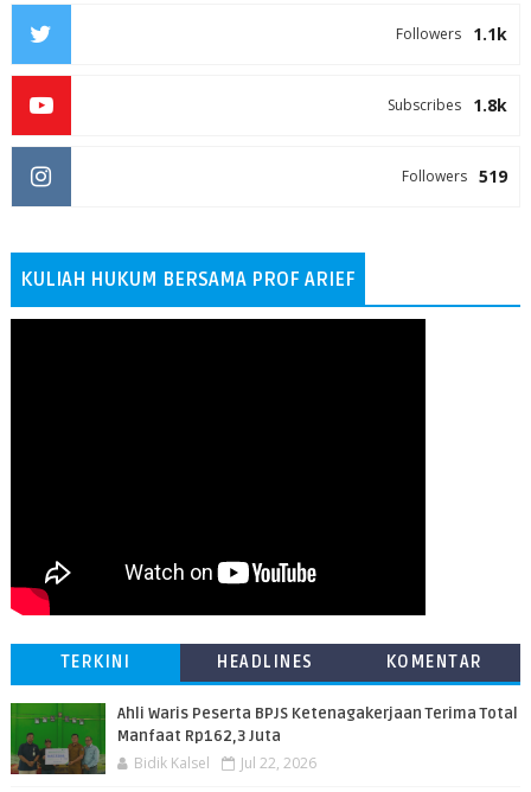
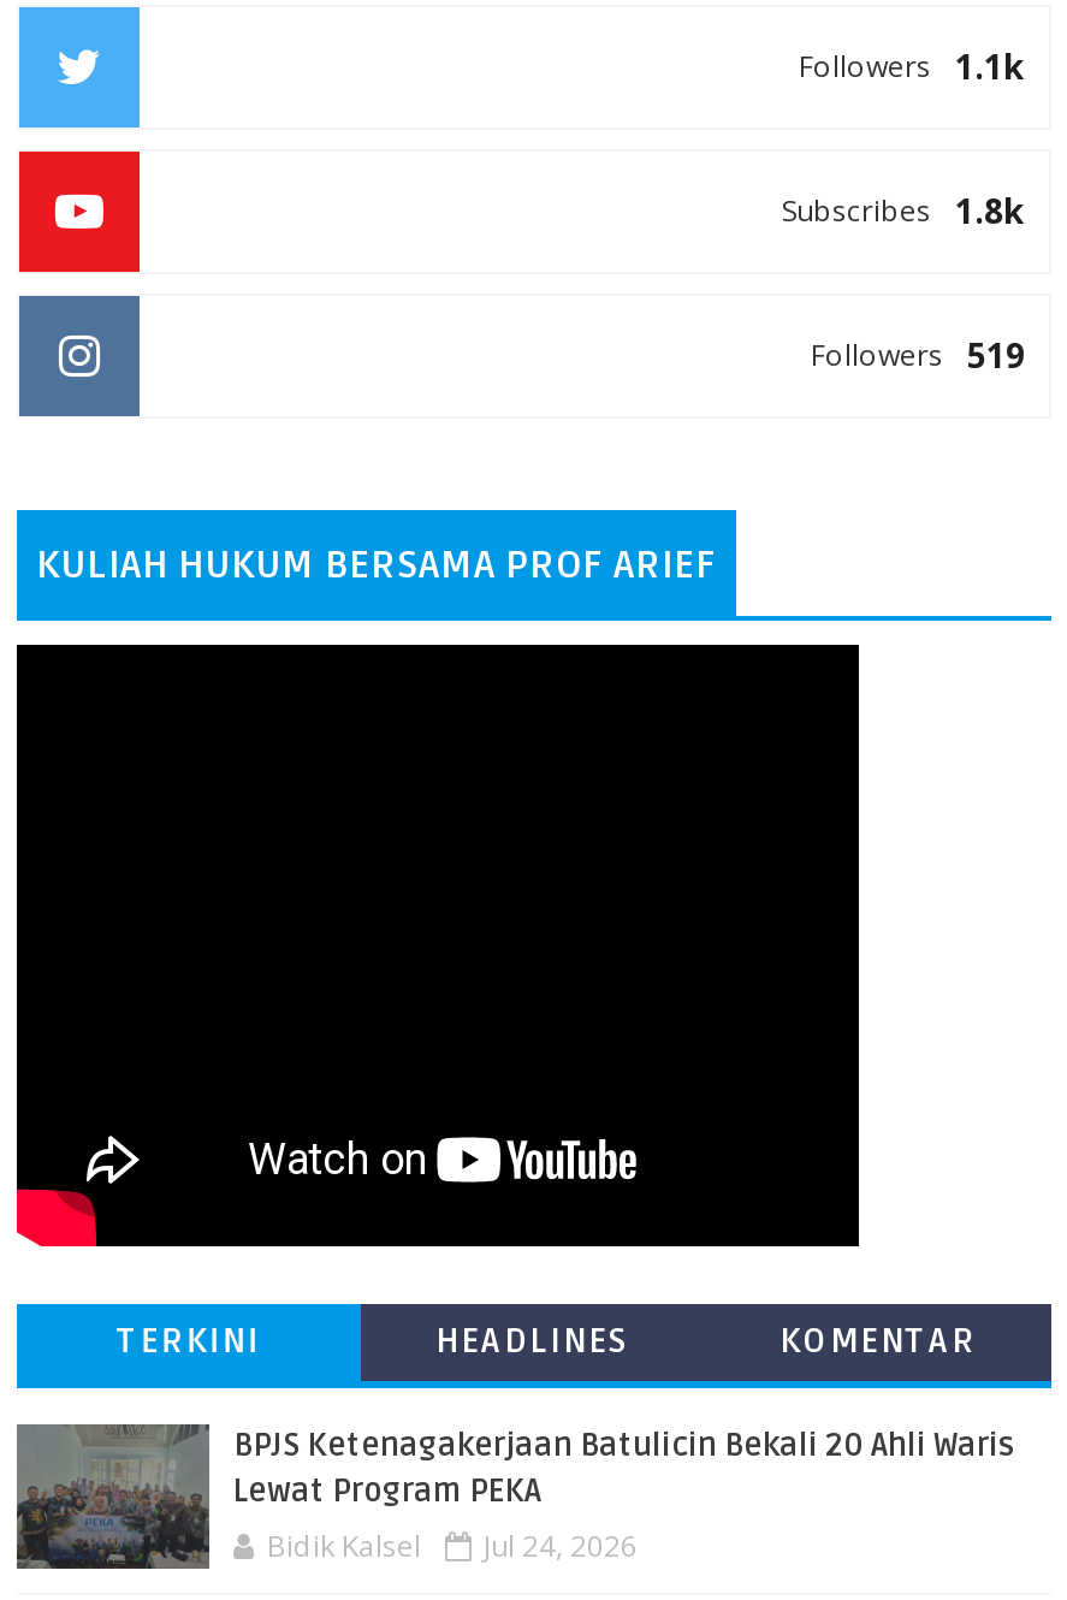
[9,702,518,774] [image] | Ahli Waris Peserta BPJS Ketenagakerjaan Terima Total | Manfaat Rp162,3 Juta -> [17,1422,1015,1569] [image] | BPJS Ketenagakerjaan Batulicin Bekali 20 Ahli Waris | Lewat Program PEKA
[134,753,316,773] Bidik Kalsel Jul 22, 2026 -> [267,1525,638,1566] Bidik Kalsel Jul 24, 2026

